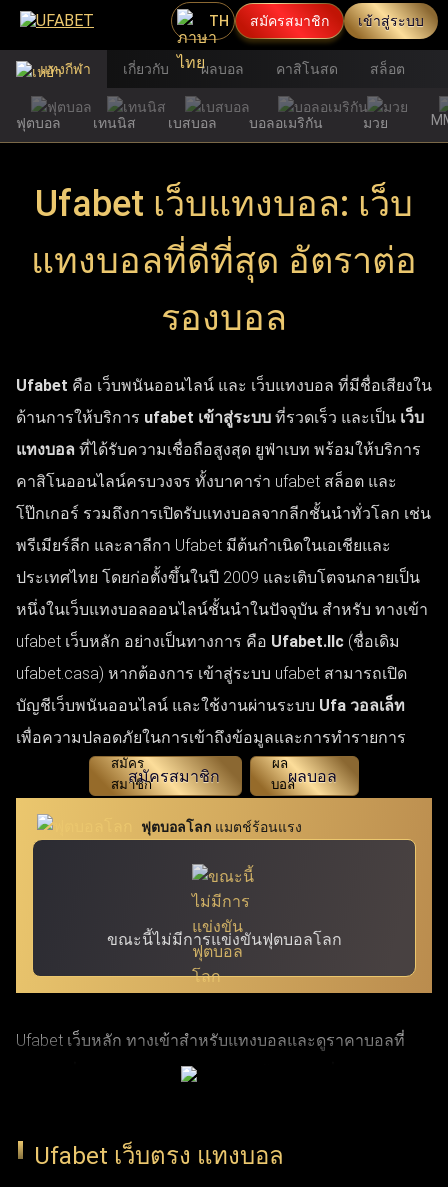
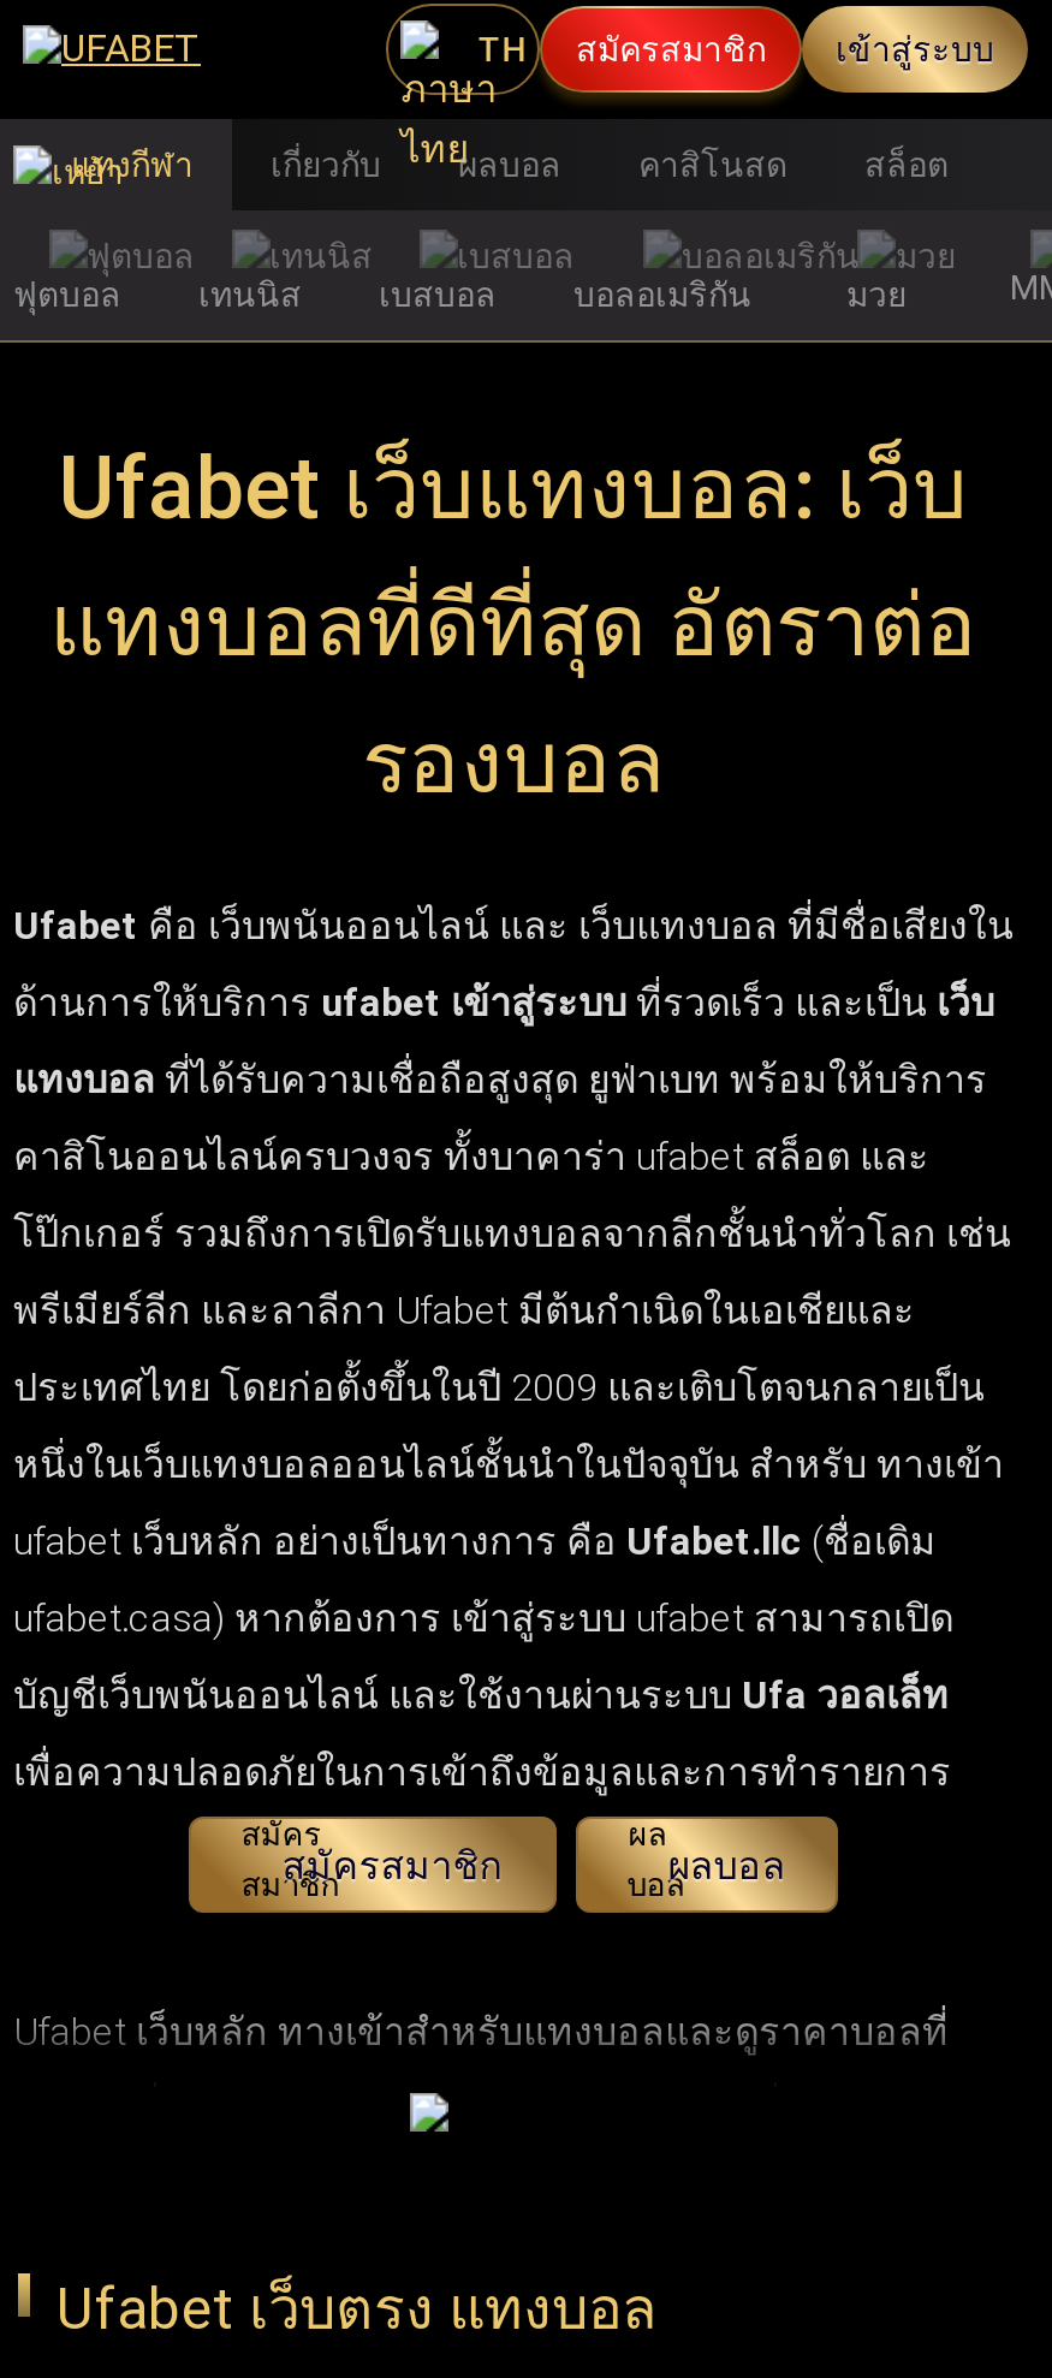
[15,797,433,994] [image] | ฟุตบอลโลก แมตช์ร้อนแรง -> none
[106,930,341,949] ขณะนี้ไม่มีการแข่งขันฟุตบอลโลก -> none

